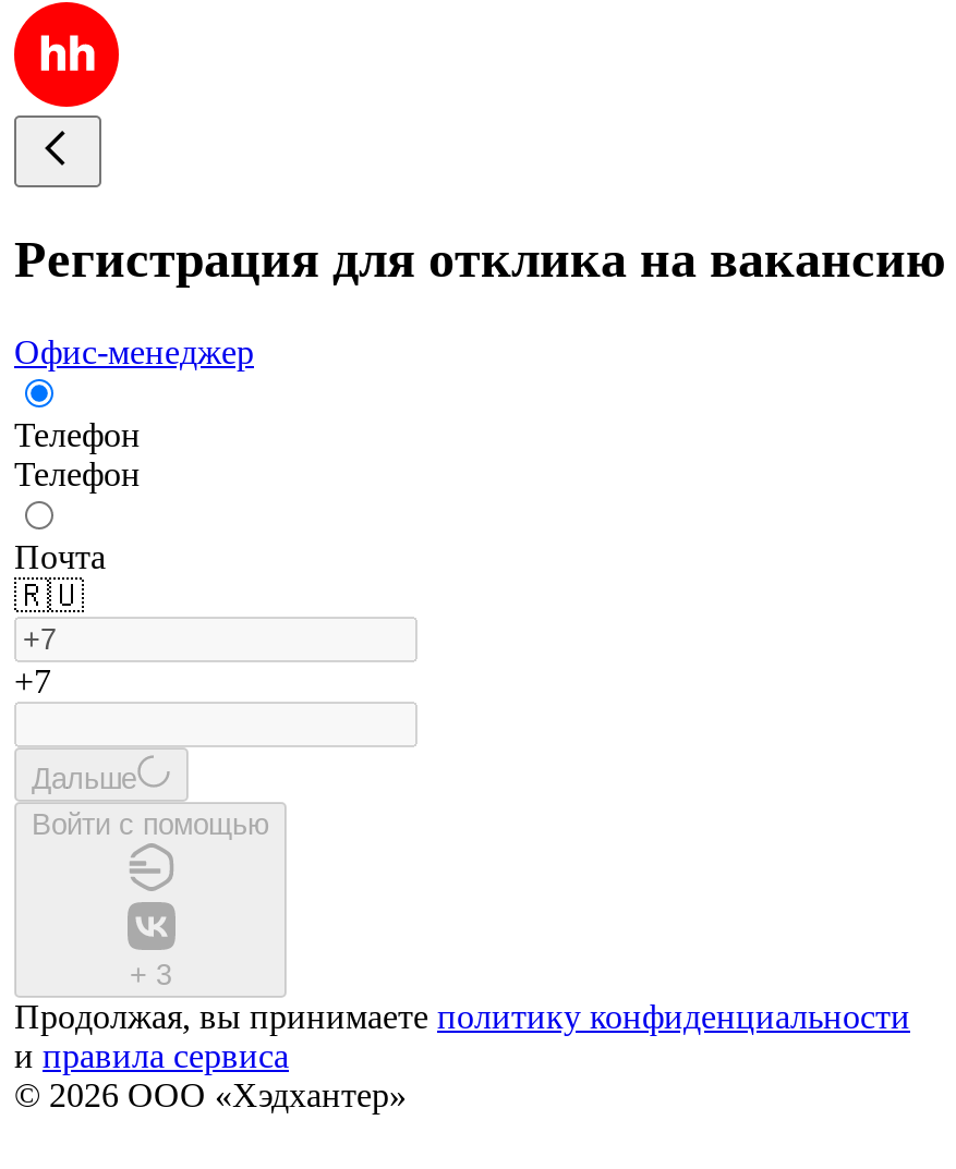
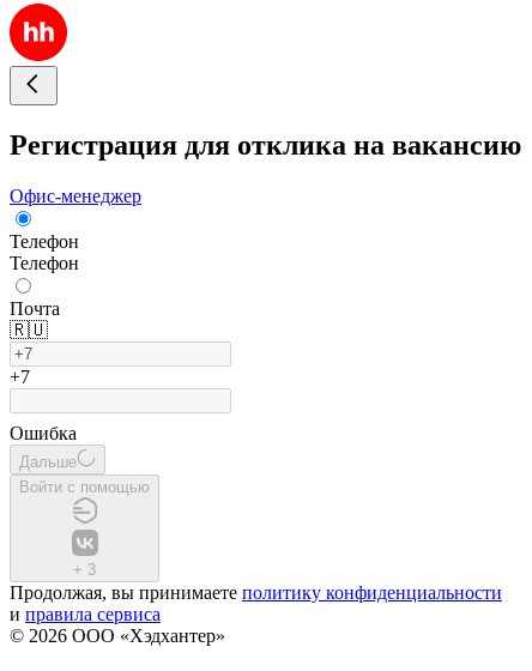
none -> [10,423,77,443] Ошибка

